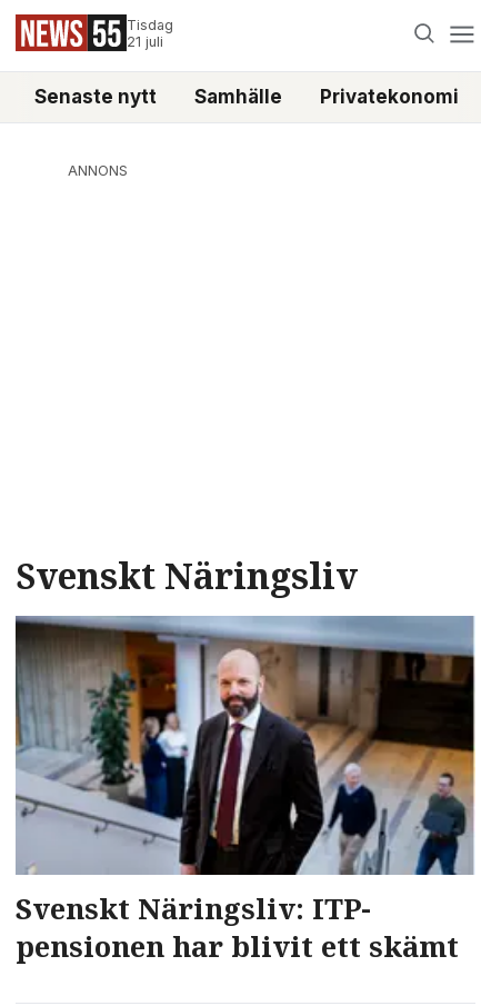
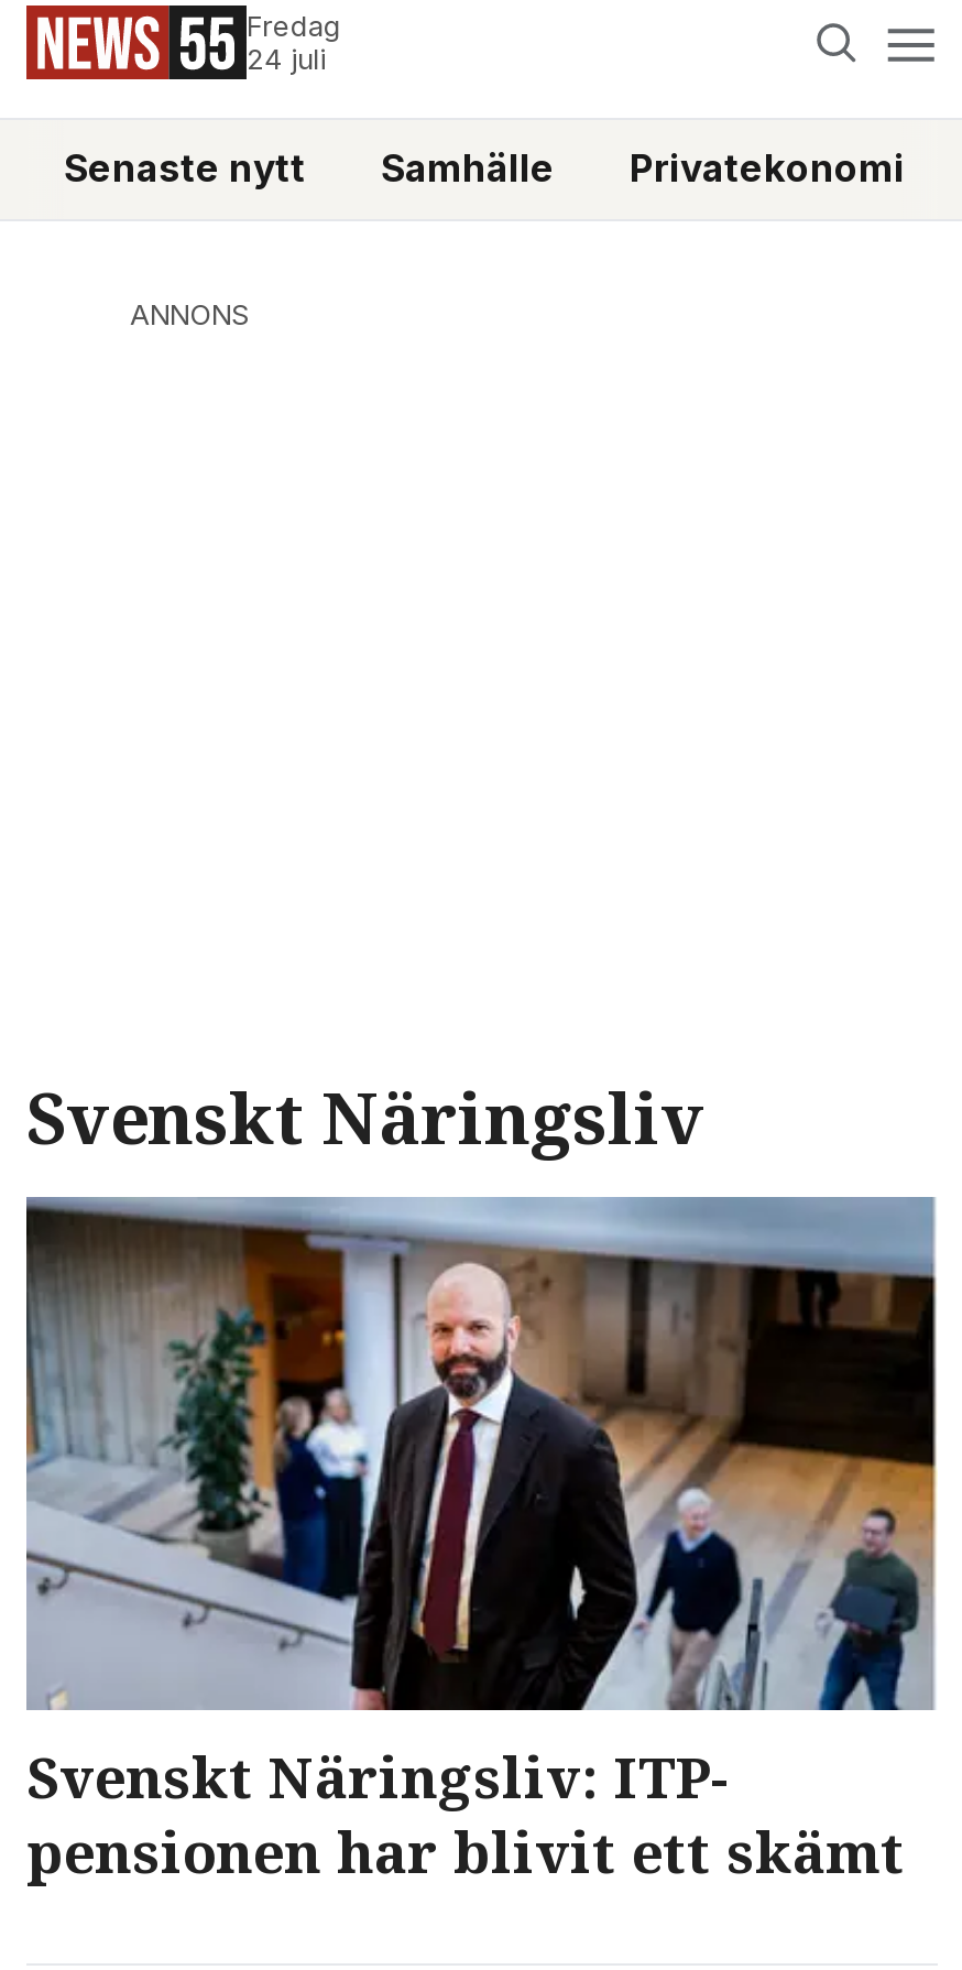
[127,17,173,50] Tisdag | 21 juli -> [247,10,341,76] Fredag | 24 juli

